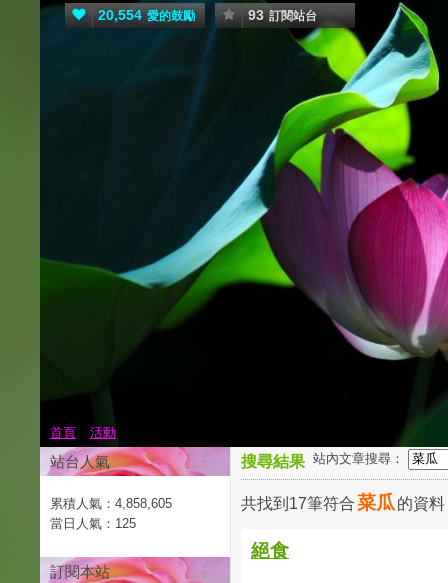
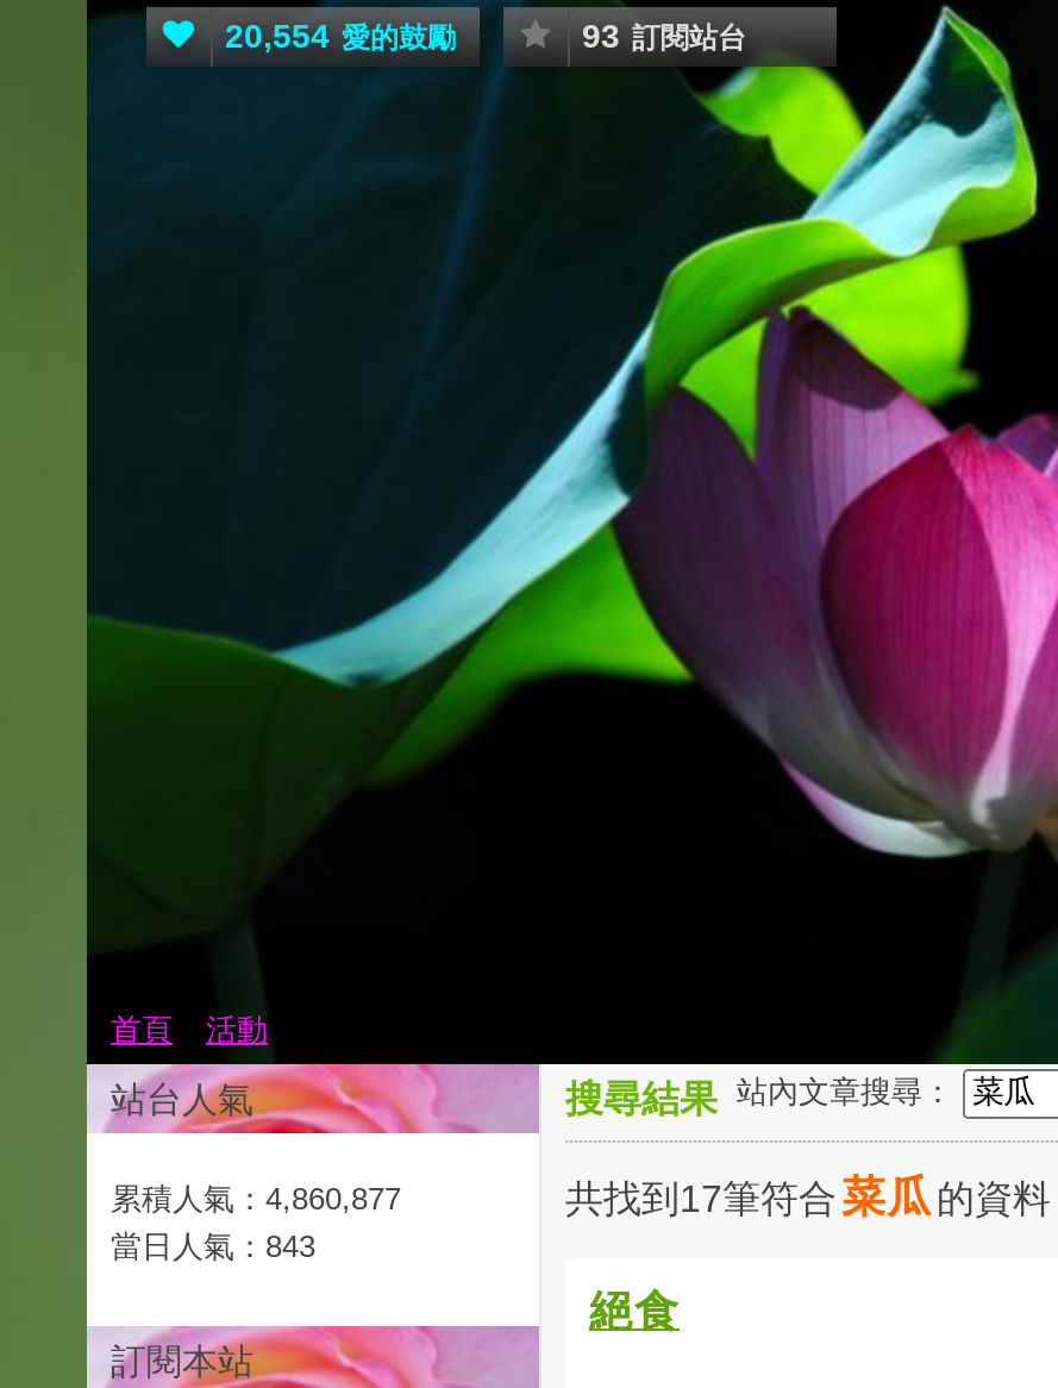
[50,496,172,511] 累積人氣：4,858,605 -> [111,1181,401,1217] 累積人氣：4,860,877
[50,516,136,531] 當日人氣：125 -> [111,1228,315,1264] 當日人氣：843

